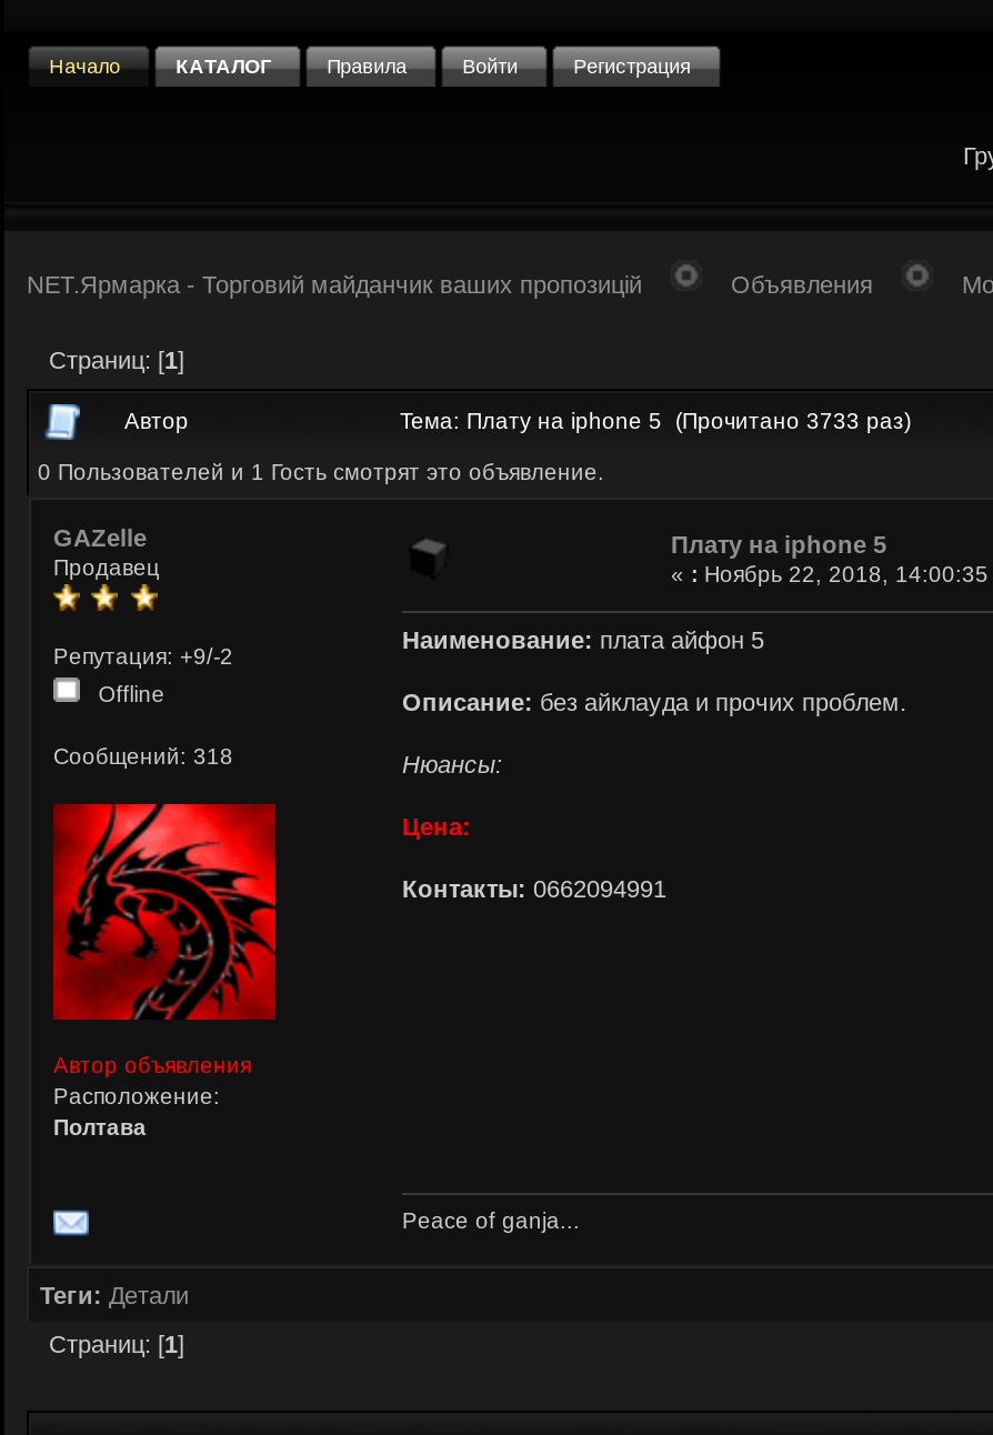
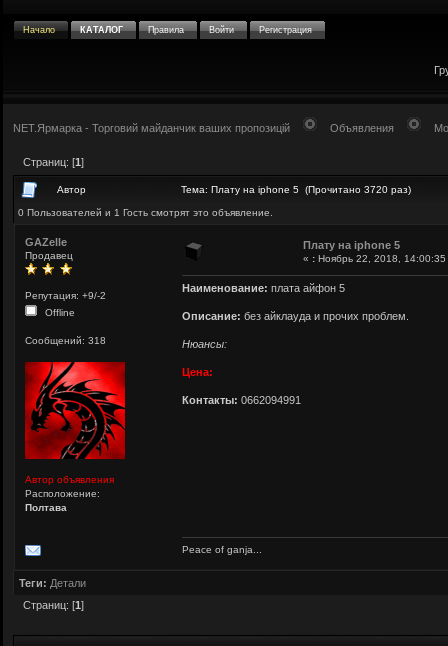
[400,409,911,433] Тема: Плату на iphone 5 (Прочитано 3733 раз) -> [181,184,411,195] Тема: Плату на iphone 5 (Прочитано 3720 раз)

